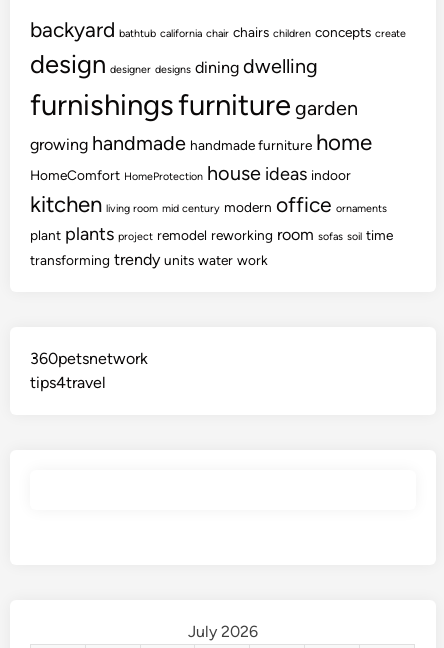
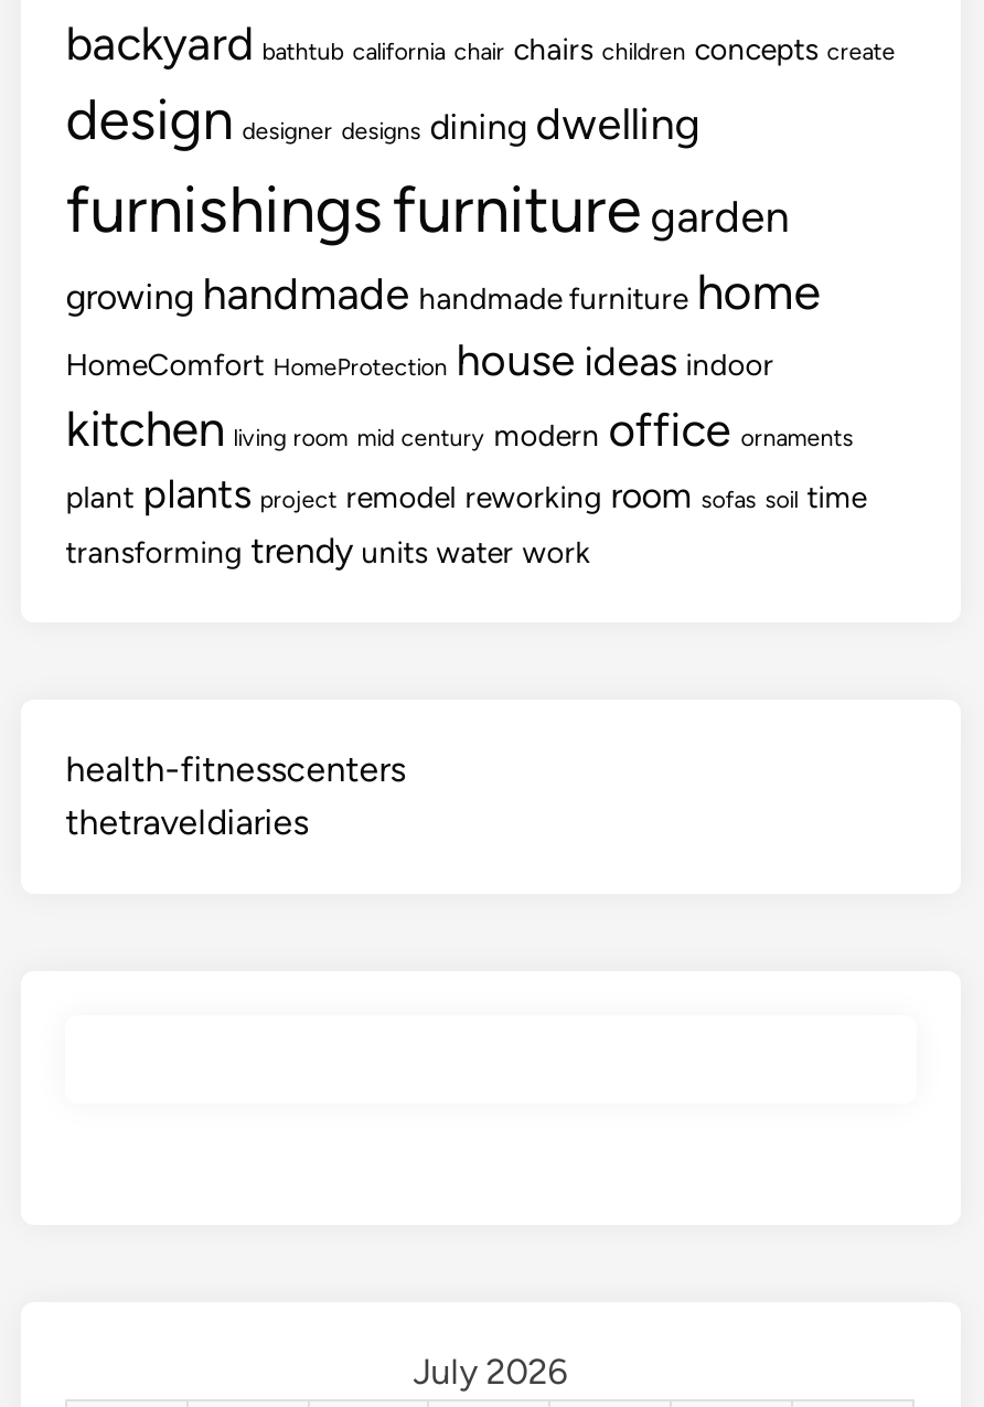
[30,349,148,392] 360petsnetwork | tips4travel -> [66,748,405,843] health-fitnesscenters | thetraveldiaries

